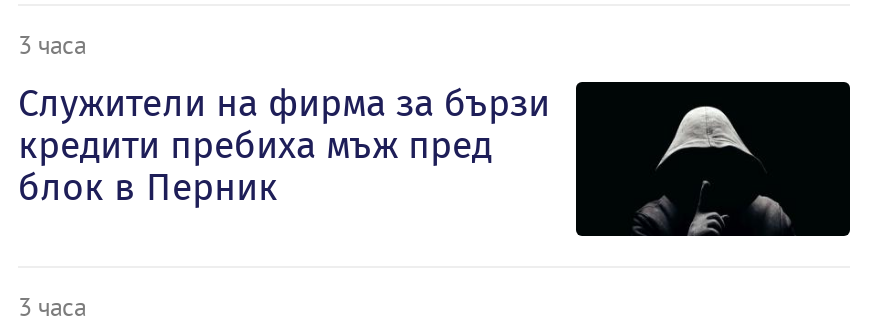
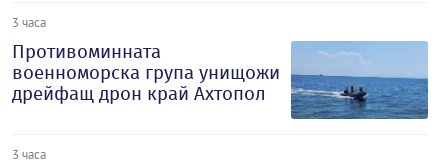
[18,79,852,237] [image] | Служители на фирма за бързи | кредити пребиха мъж пред | блок в Перник -> [12,40,429,120] [image] | Противоминната | военноморска група унищожи | дрейфащ дрон край Ахтопол

